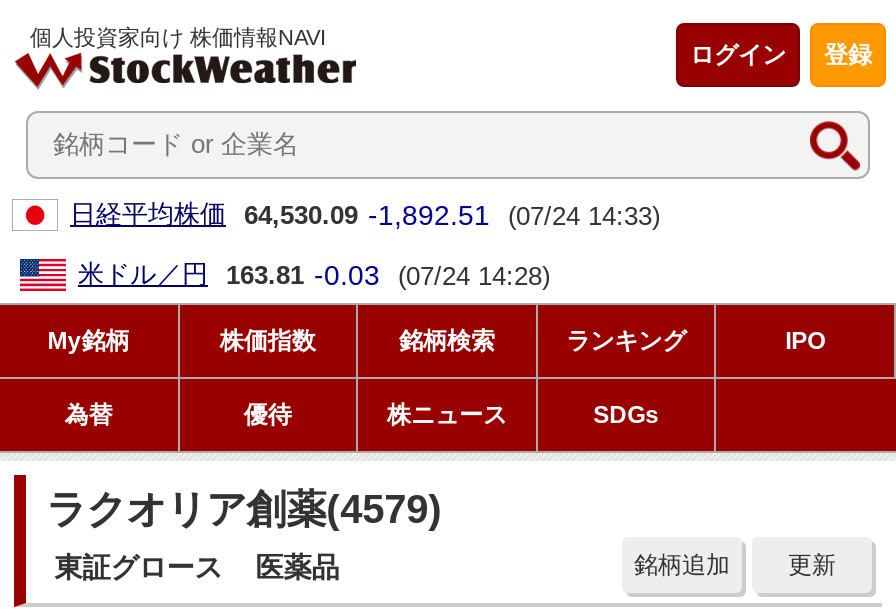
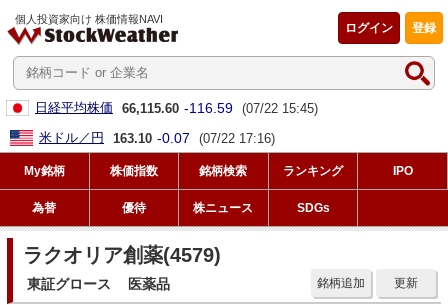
[70,198,660,230] 日経平均株価 64,530.09 -1,892.51 (07/24 14:33) -> [35,99,318,115] 日経平均株価 66,115.60 -116.59 (07/22 15:45)
[78,258,550,290] 米ドル／円 163.81 -0.03 (07/24 14:28) -> [39,129,275,145] 米ドル／円 163.10 -0.07 (07/22 17:16)

